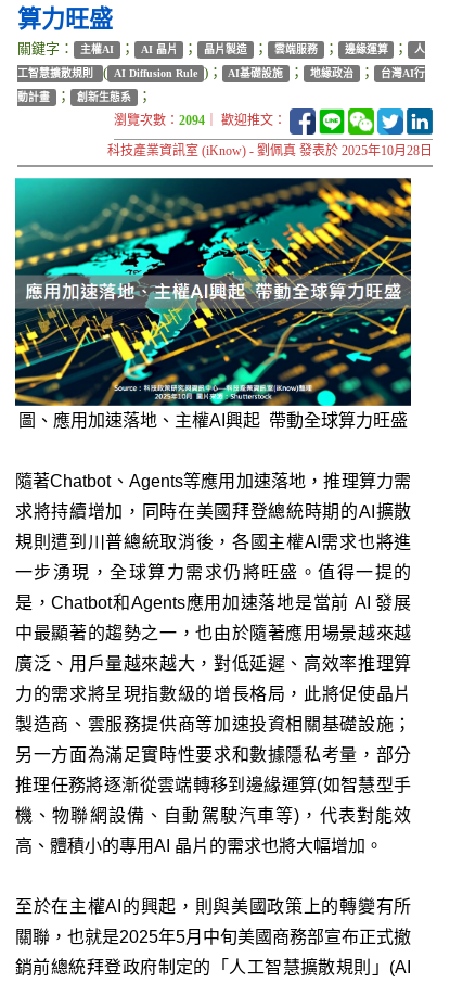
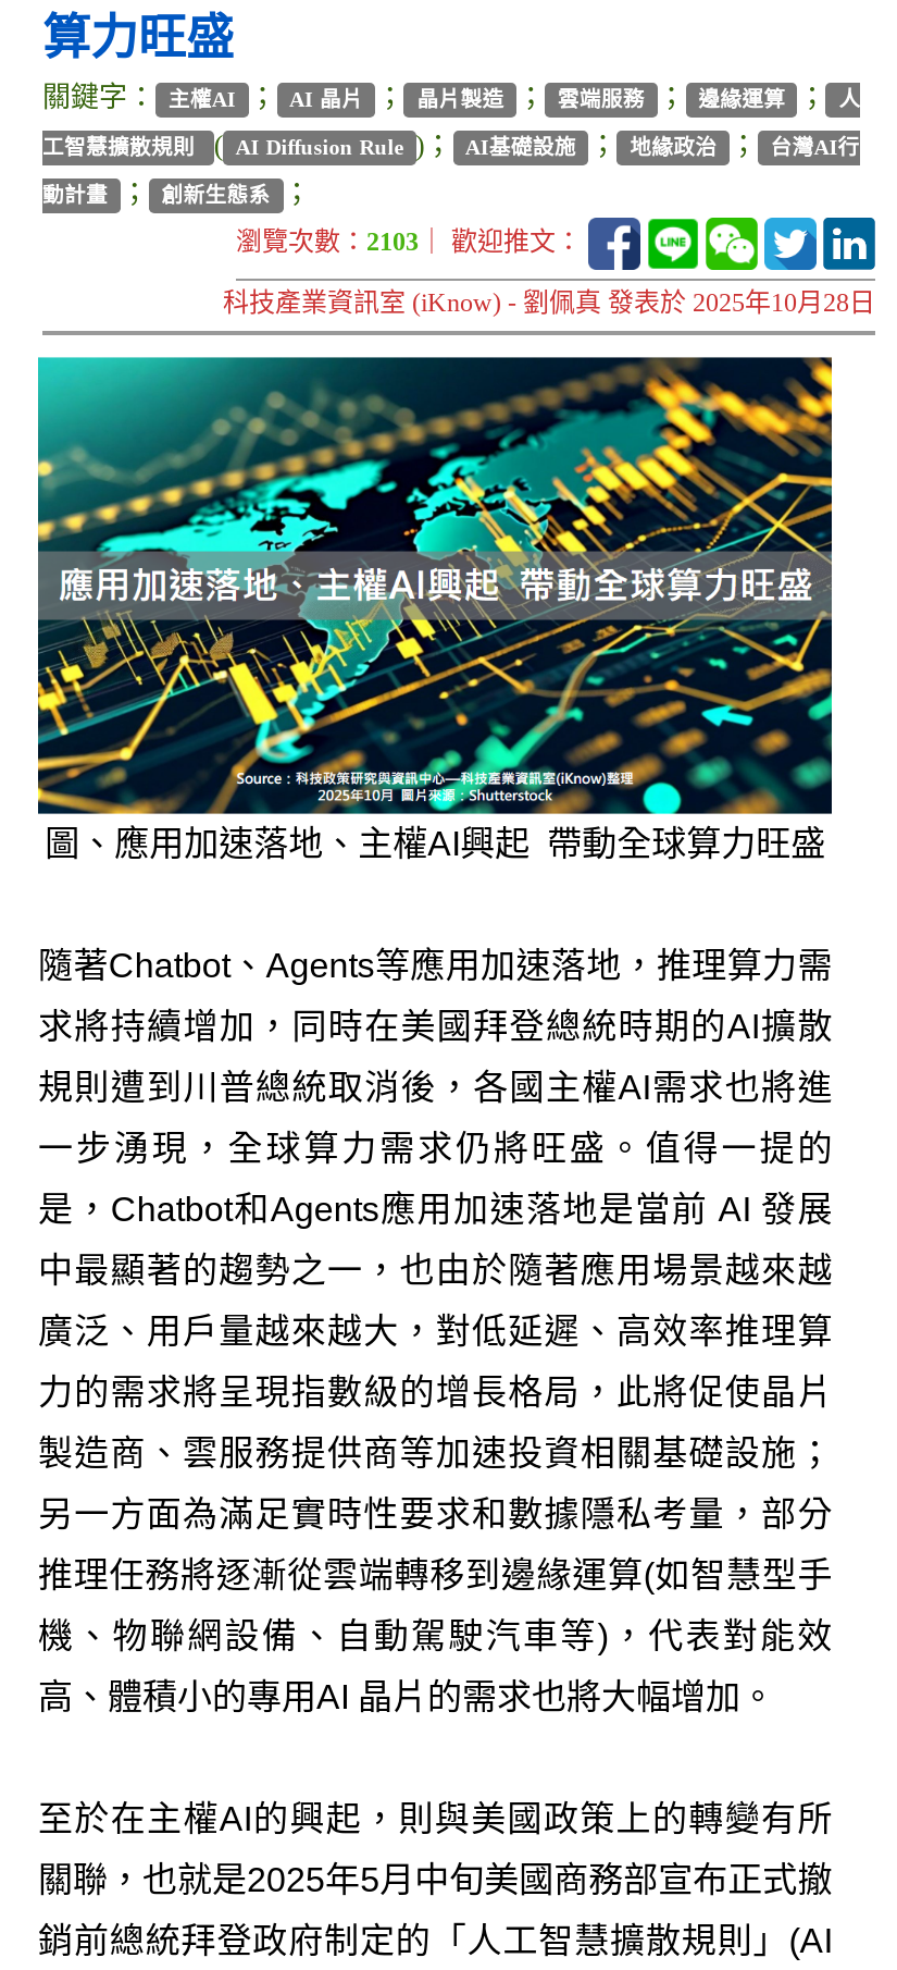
[114,113,290,128] 瀏覽次數：2094｜ 歡迎推文： -> [236,226,588,256] 瀏覽次數：2103｜ 歡迎推文：

